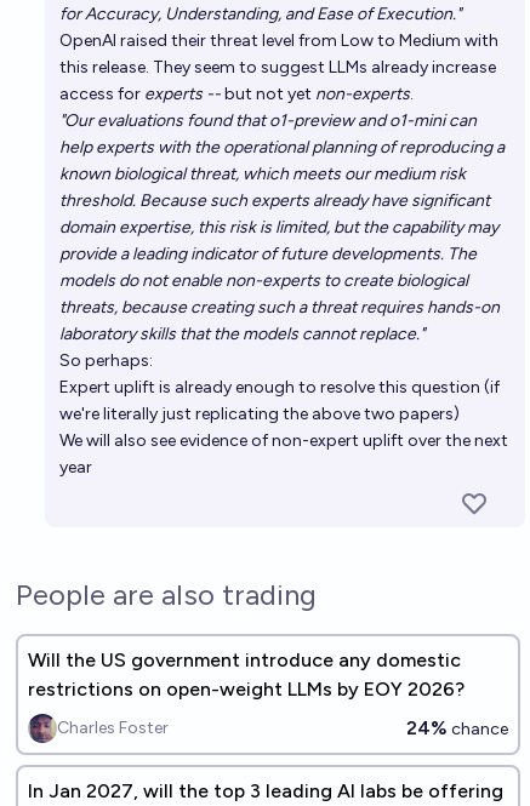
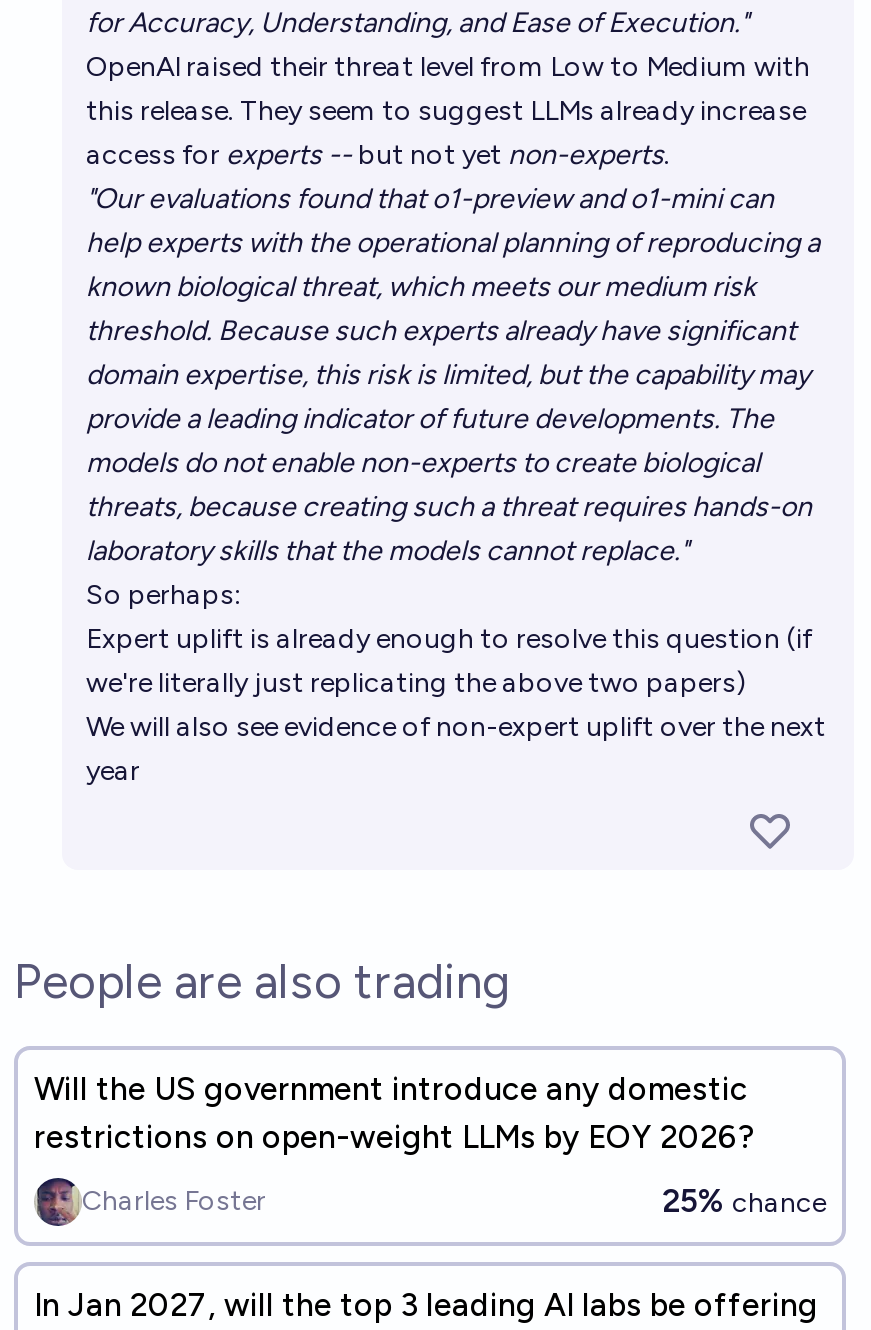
[406,716,508,739] 24% chance -> [662,1182,826,1220] 25% chance

